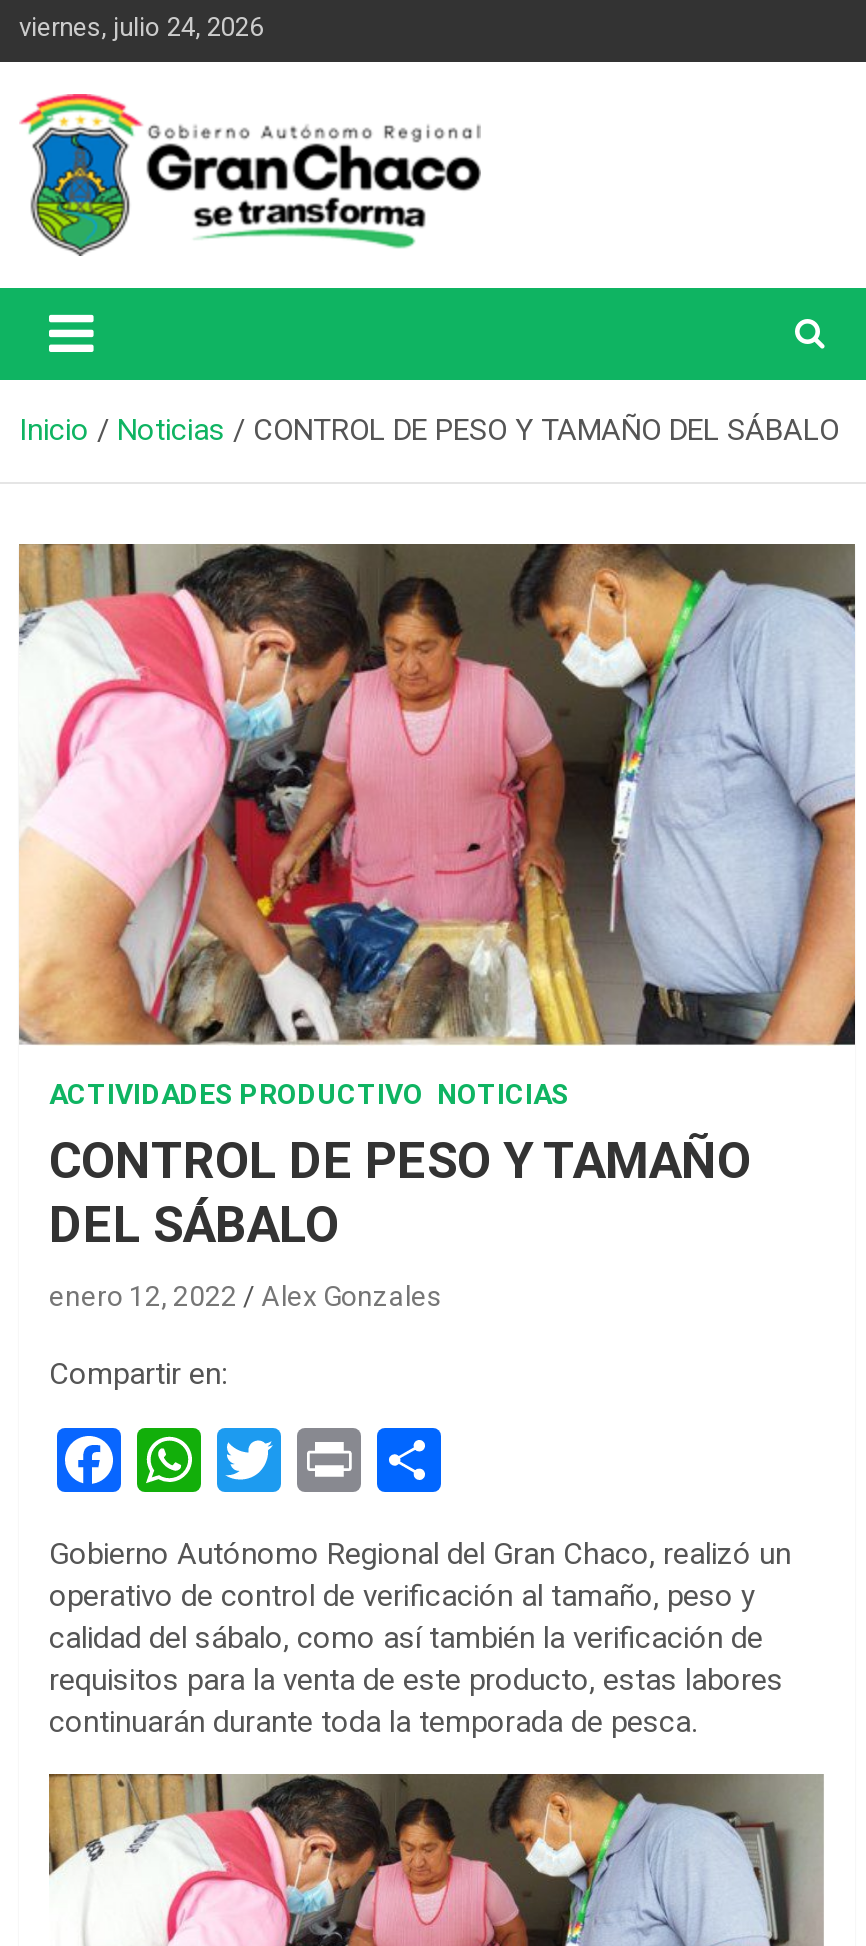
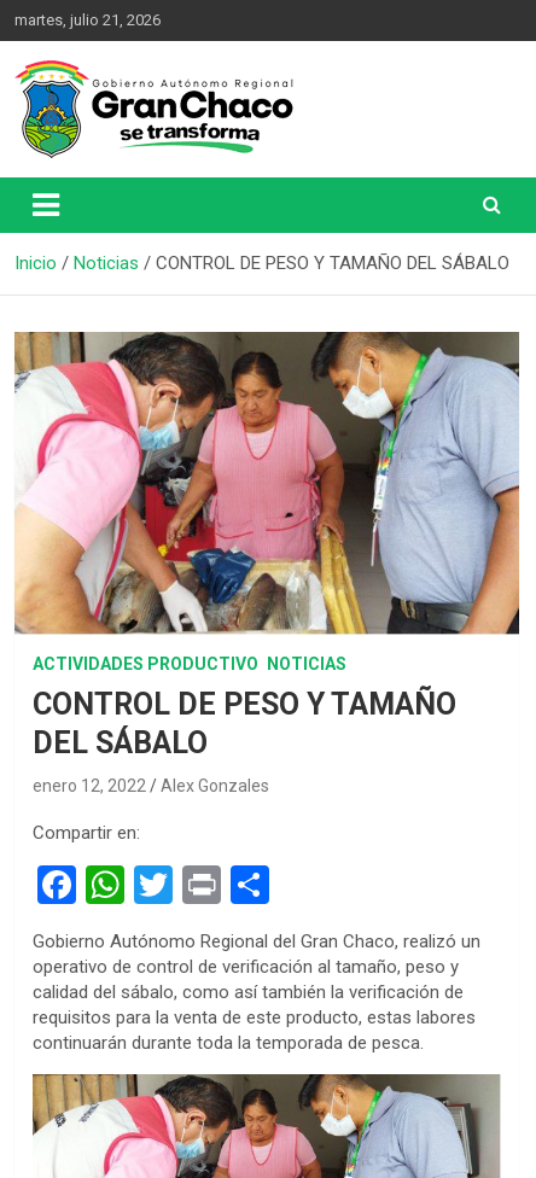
[19,12,263,42] viernes, julio 24, 2026 -> [14,11,161,29] martes, julio 21, 2026

